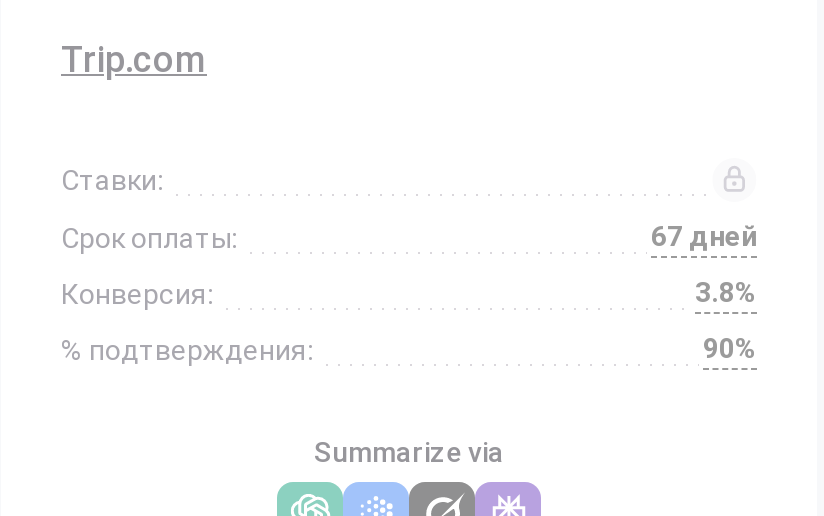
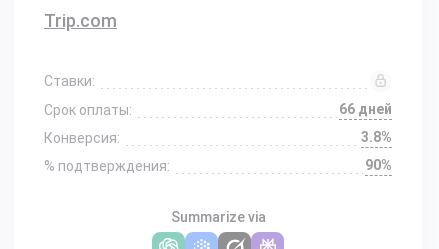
[651,220,757,252] 67 дней -> [339,101,392,117] 66 дней

